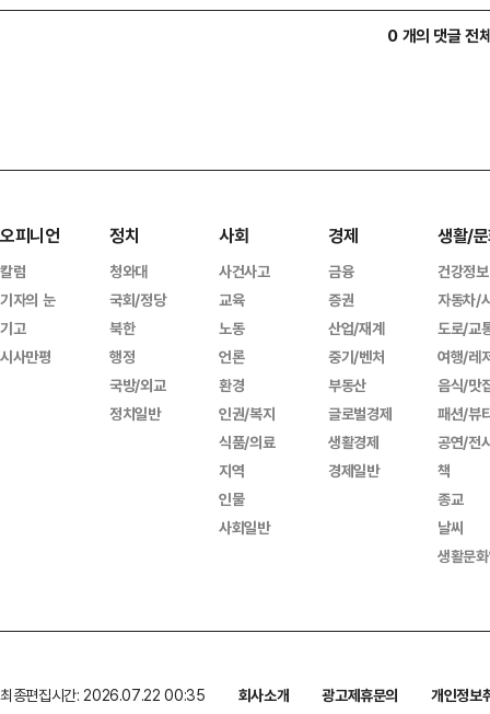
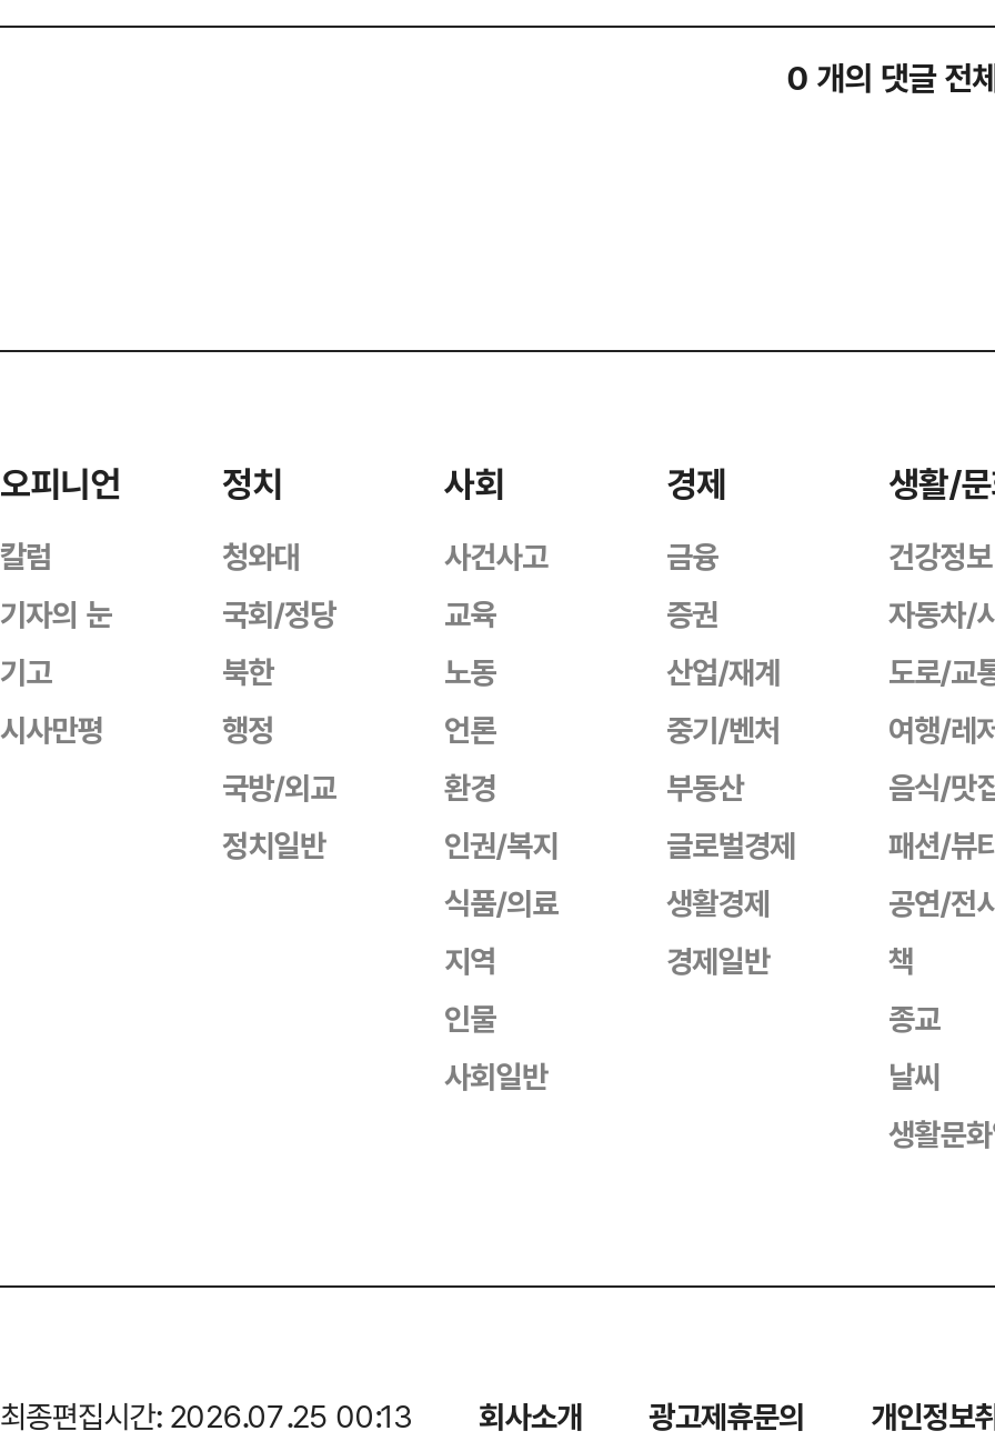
[0,684,205,705] 최종편집시간: 2026.07.22 00:35 -> [0,1394,412,1437] 최종편집시간: 2026.07.25 00:13

